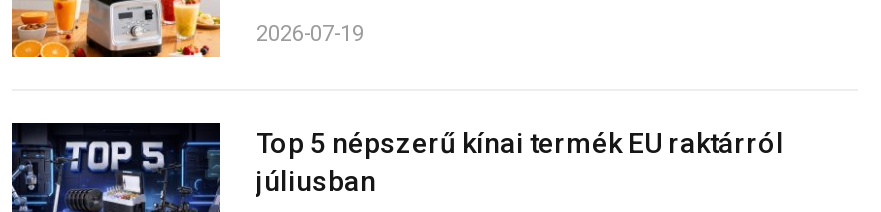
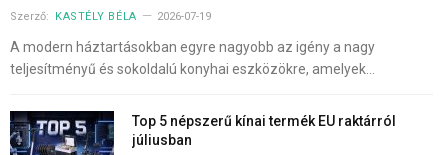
none -> [10,9,137,22] Szerző: KASTÉLY BÉLA
none -> [10,38,375,76] A modern háztartásokban egyre nagyobb az igény a nagy | teljesítményű és sokoldalú konyhai eszközökre, amelyek…

